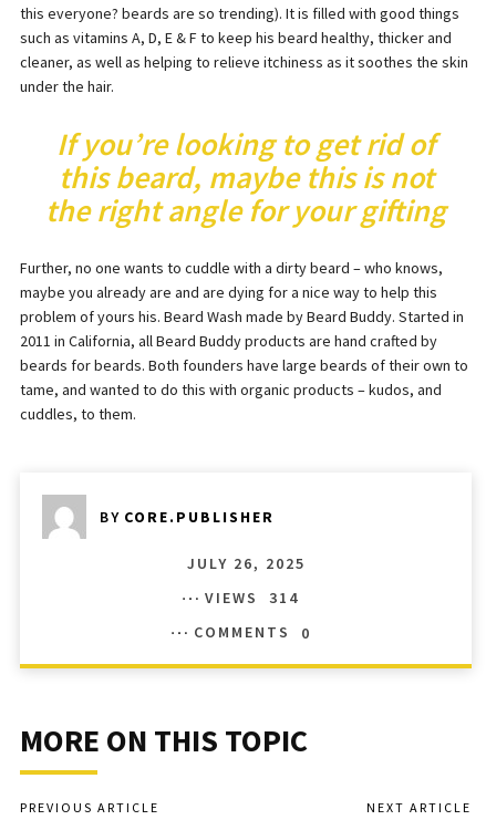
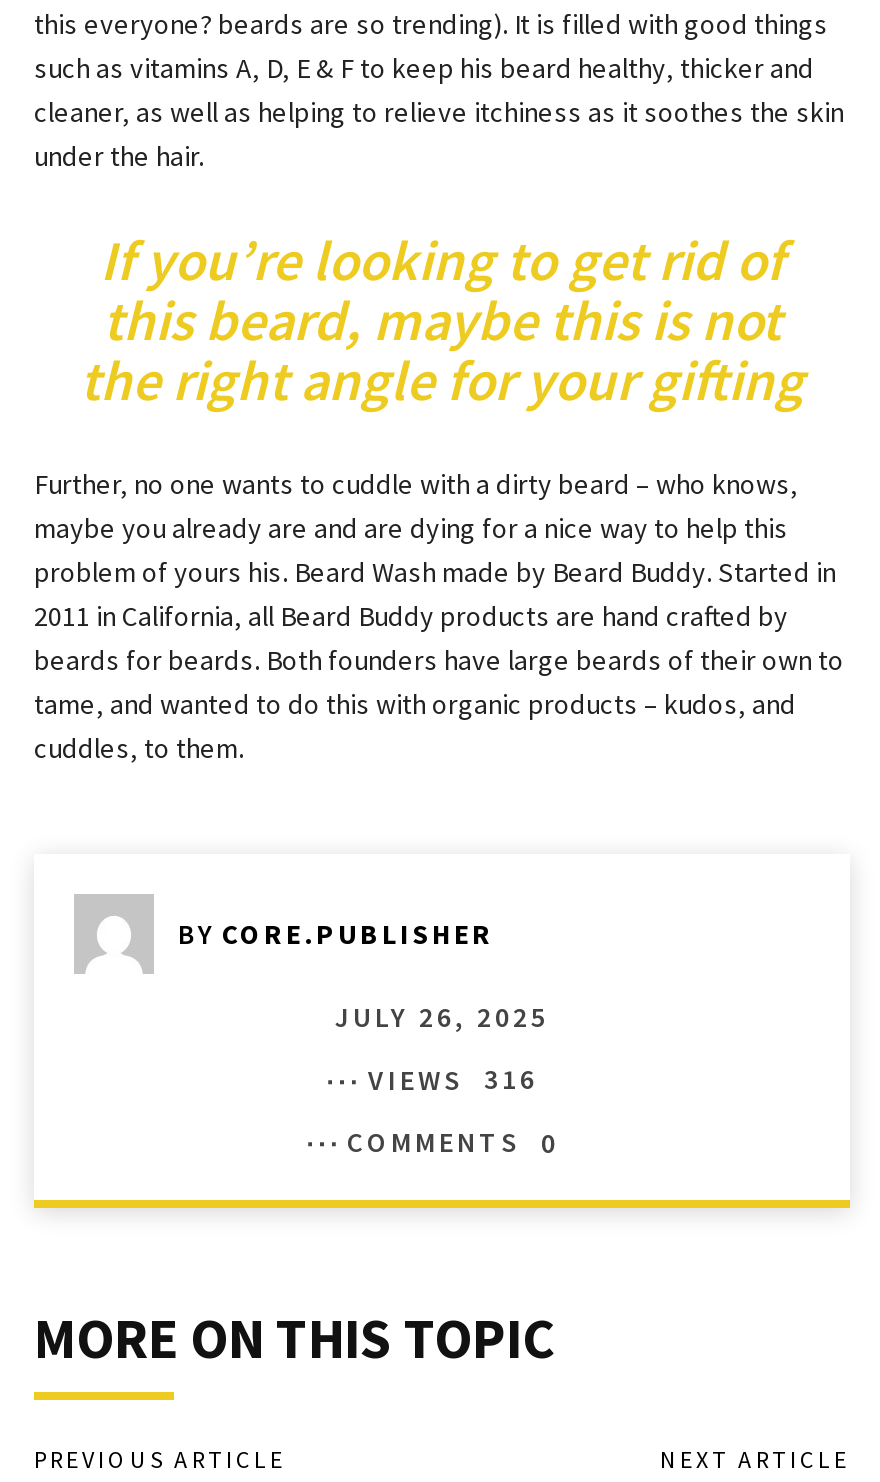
[205,587,299,607] VIEWS 314 -> [368,1061,538,1097] VIEWS 316

